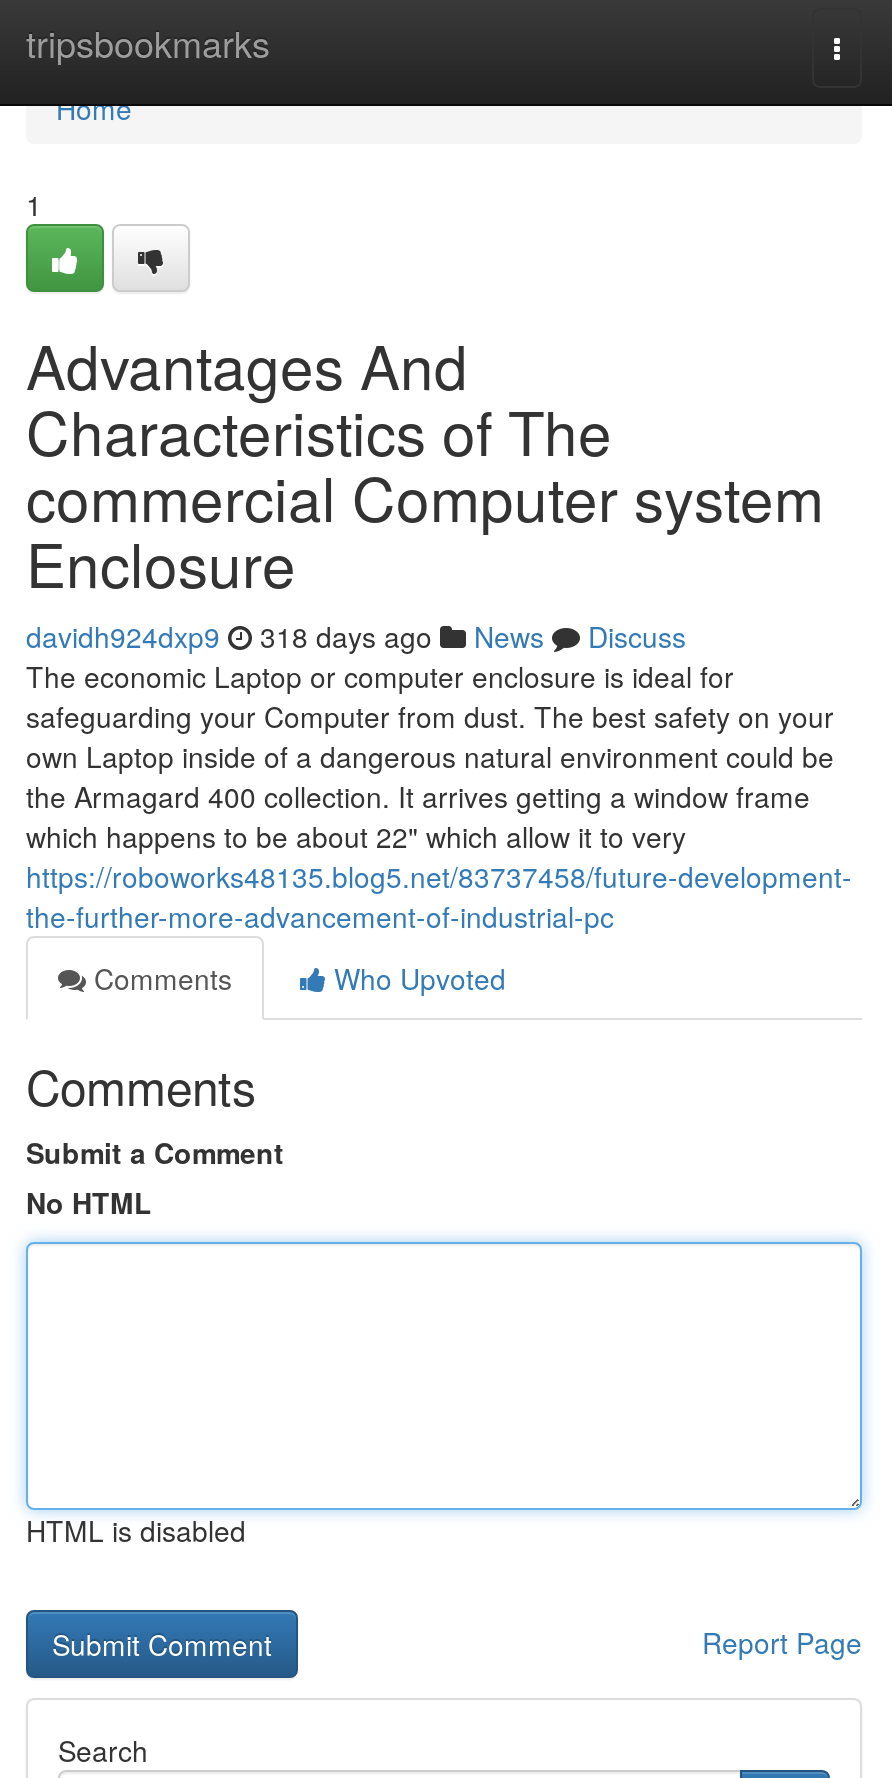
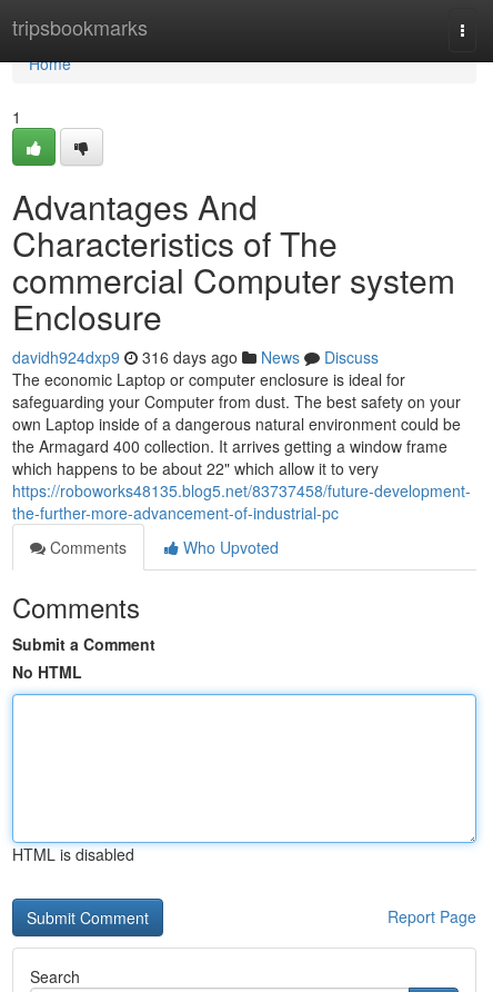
[26,616,686,656] davidh924dxp9 318 days ago News Discuss -> [12,346,379,368] davidh924dxp9 316 days ago News Discuss

